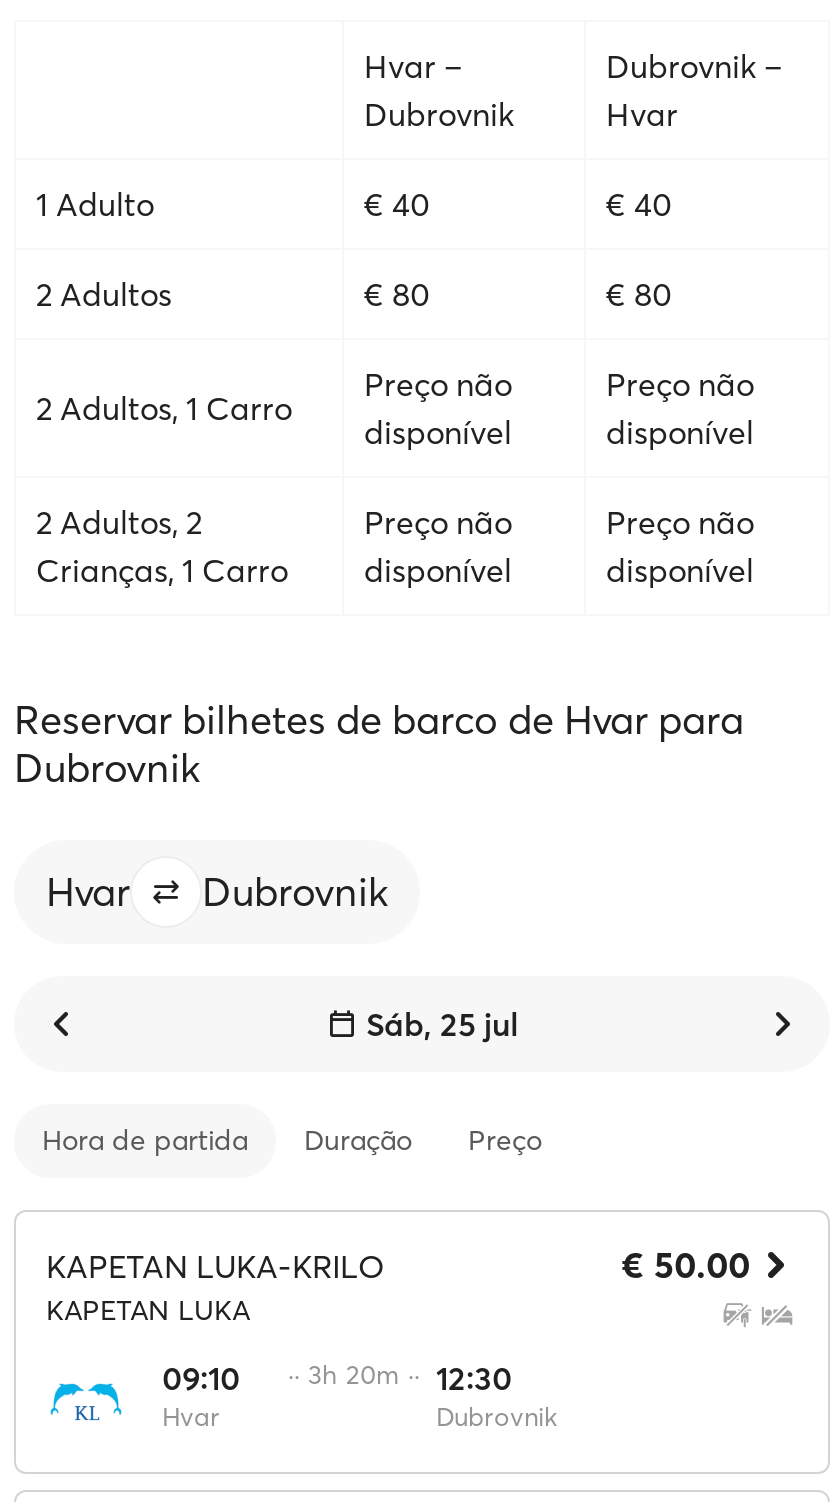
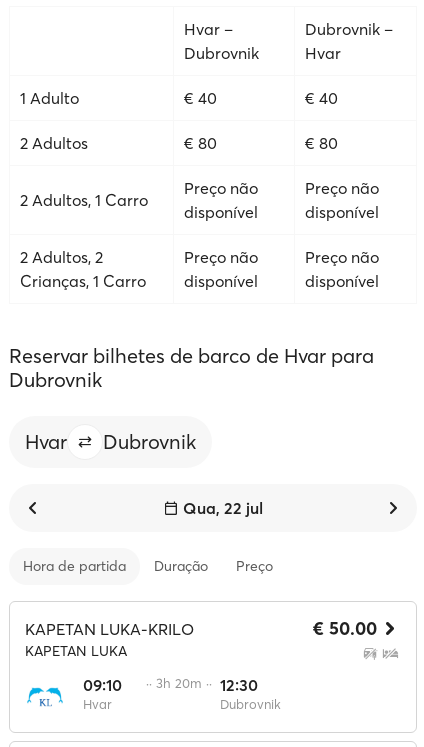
[366,1004,518,1044] Sáb, 25 jul -> [183,498,263,518] Qua, 22 jul

